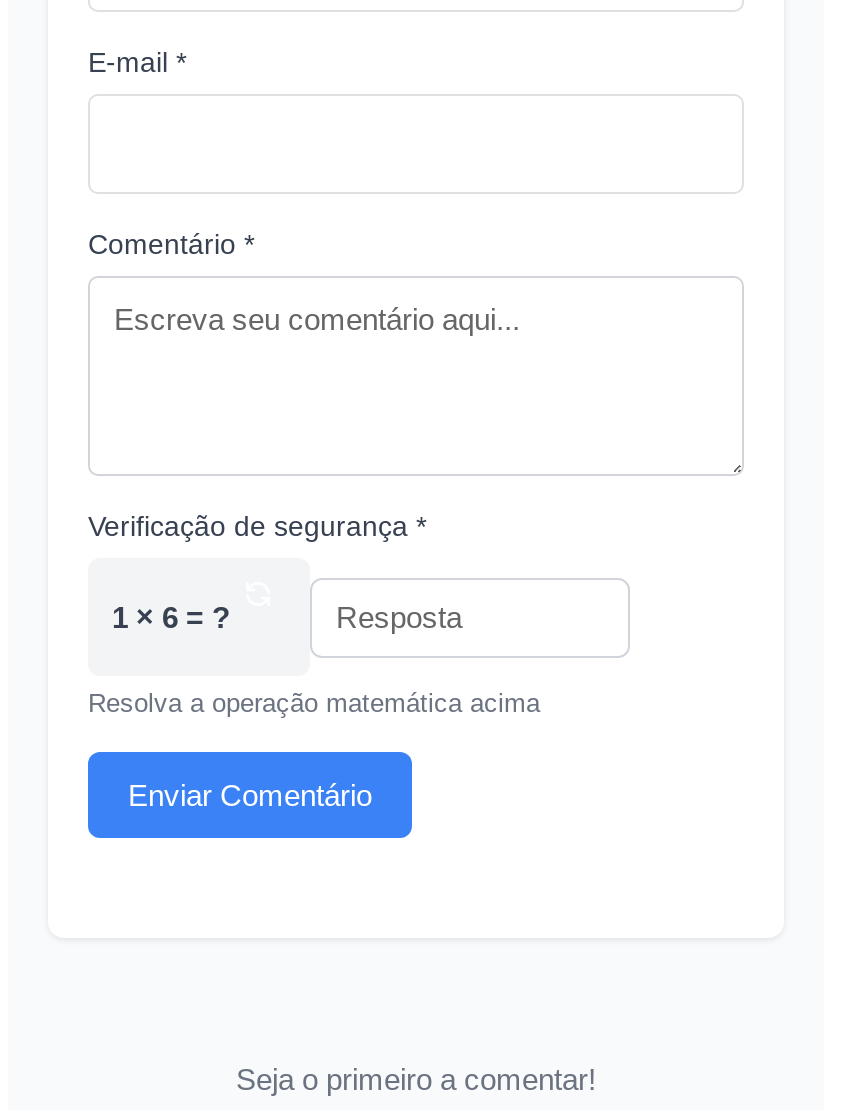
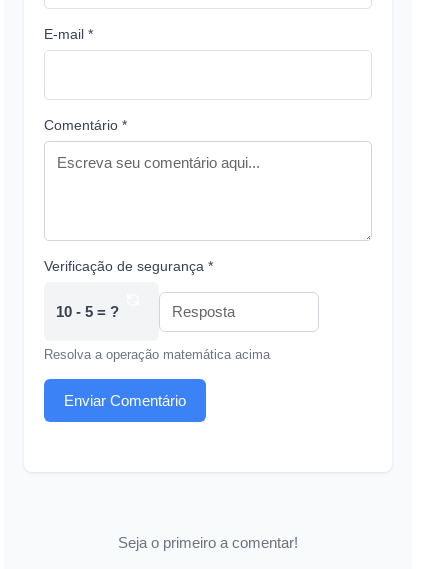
[112,599,230,633] 1 × 6 = ? -> [56,303,119,320] 10 - 5 = ?

